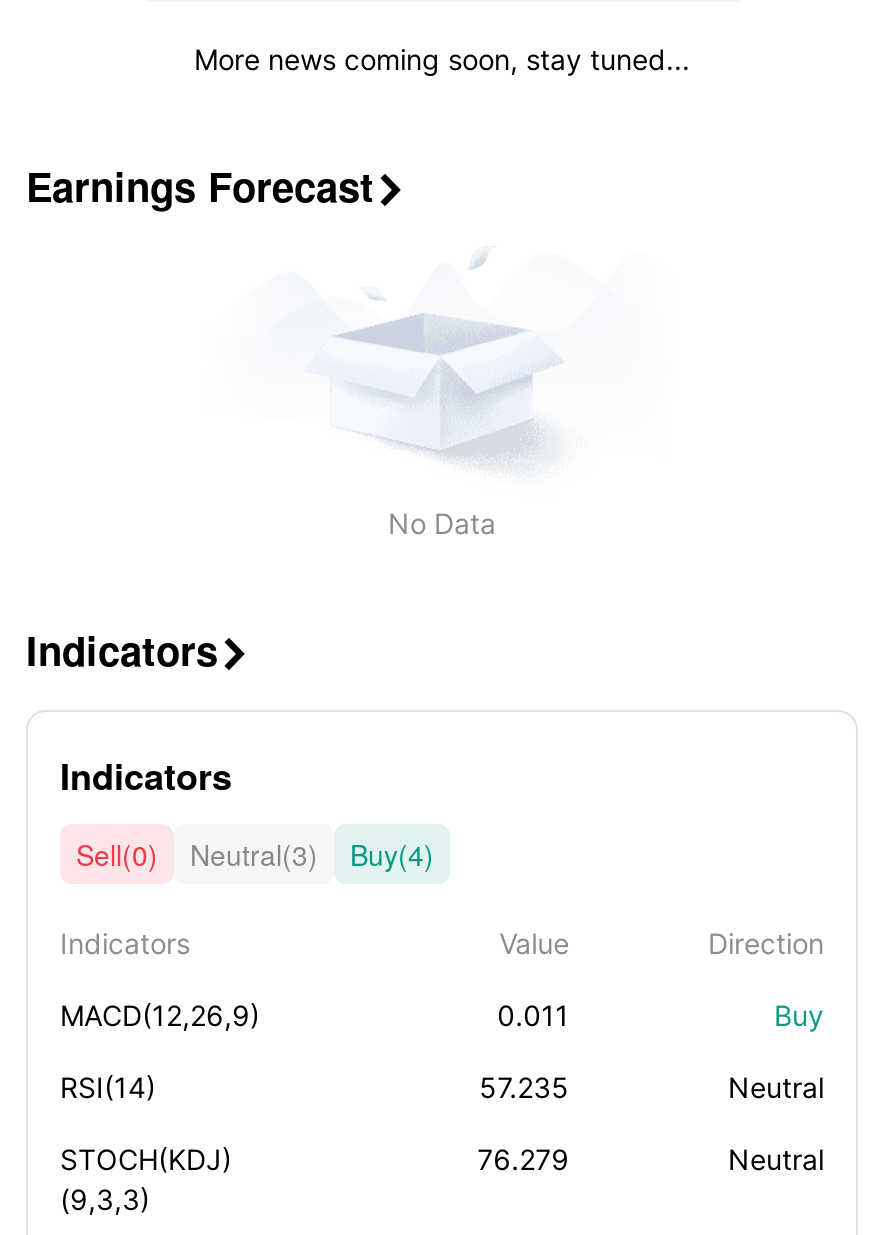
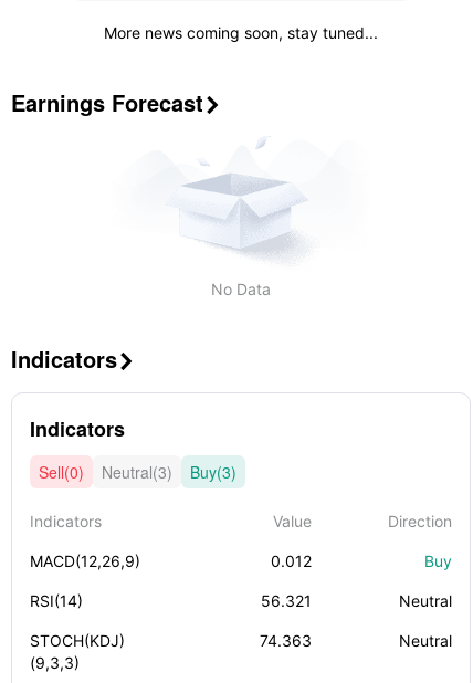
[76,834,434,874] Sell(0) Neutral(3) Buy(4) -> [39,461,236,483] Sell(0) Neutral(3) Buy(3)
[497,998,569,1032] 0.011 -> [270,551,311,570] 0.012
[479,1070,569,1104] 57.235 -> [260,591,311,610] 56.321
[477,1142,569,1176] 76.279 -> [259,631,311,650] 74.363

